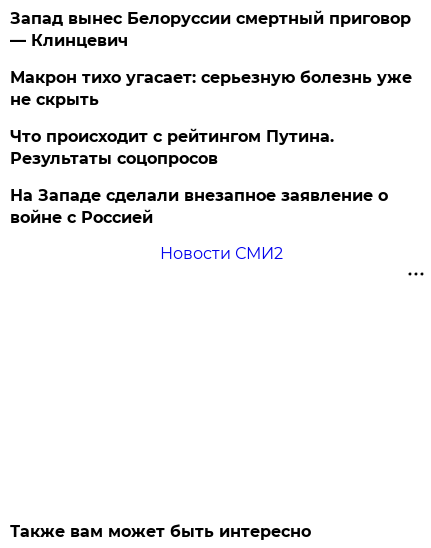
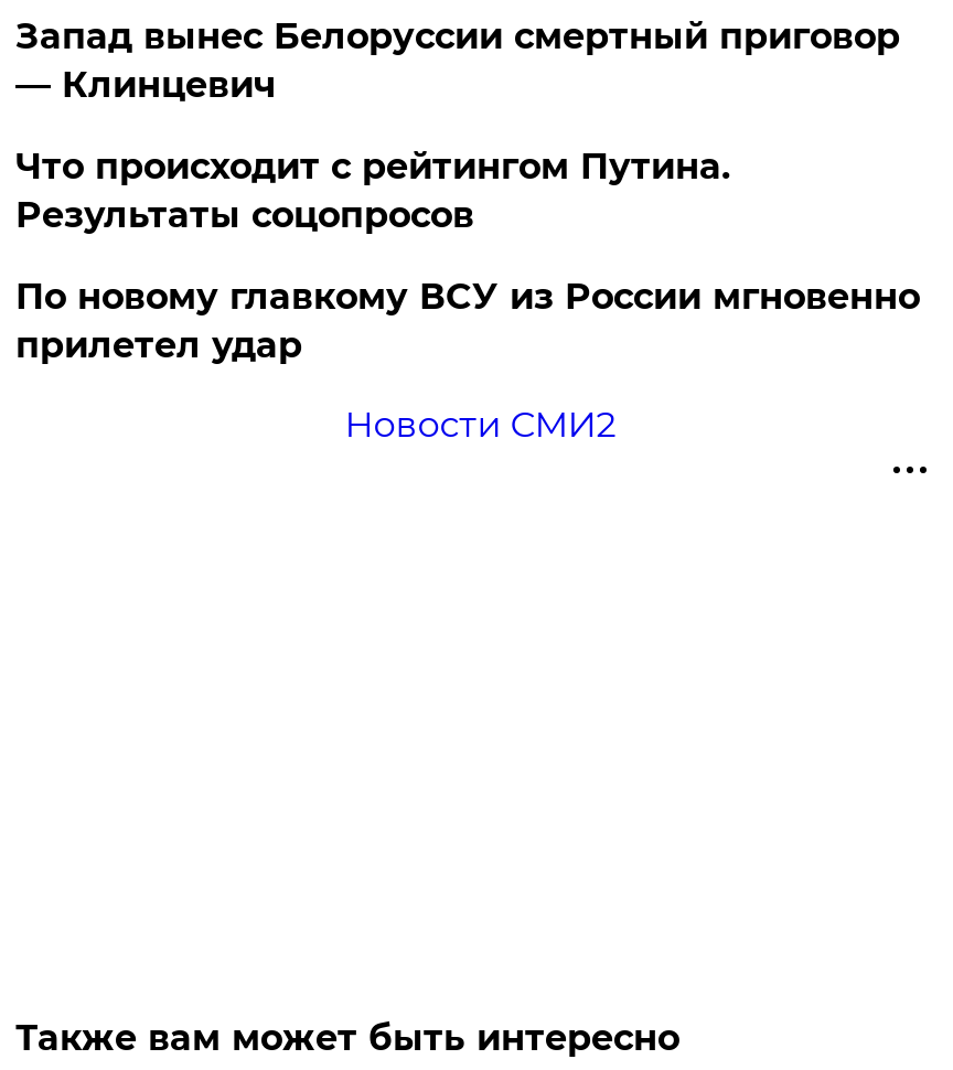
[10,68,412,109] Макрон тихо угасает: серьезную болезнь уже | не скрыть -> none
[10,186,388,227] На Западе сделали внезапное заявление о | войне с Россией -> [15,277,920,367] По новому главкому ВСУ из России мгновенно | прилетел удар

